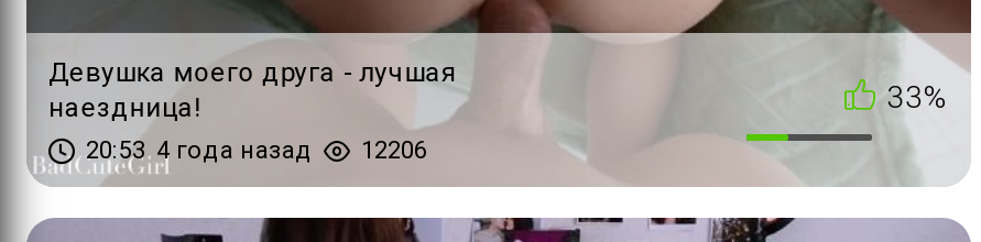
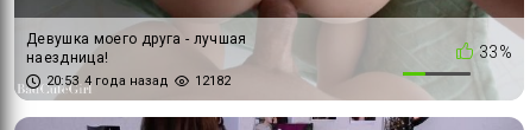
[86,137,427,165] 20:53 4 года назад 12206 -> [46,73,231,89] 20:53 4 года назад 12182

